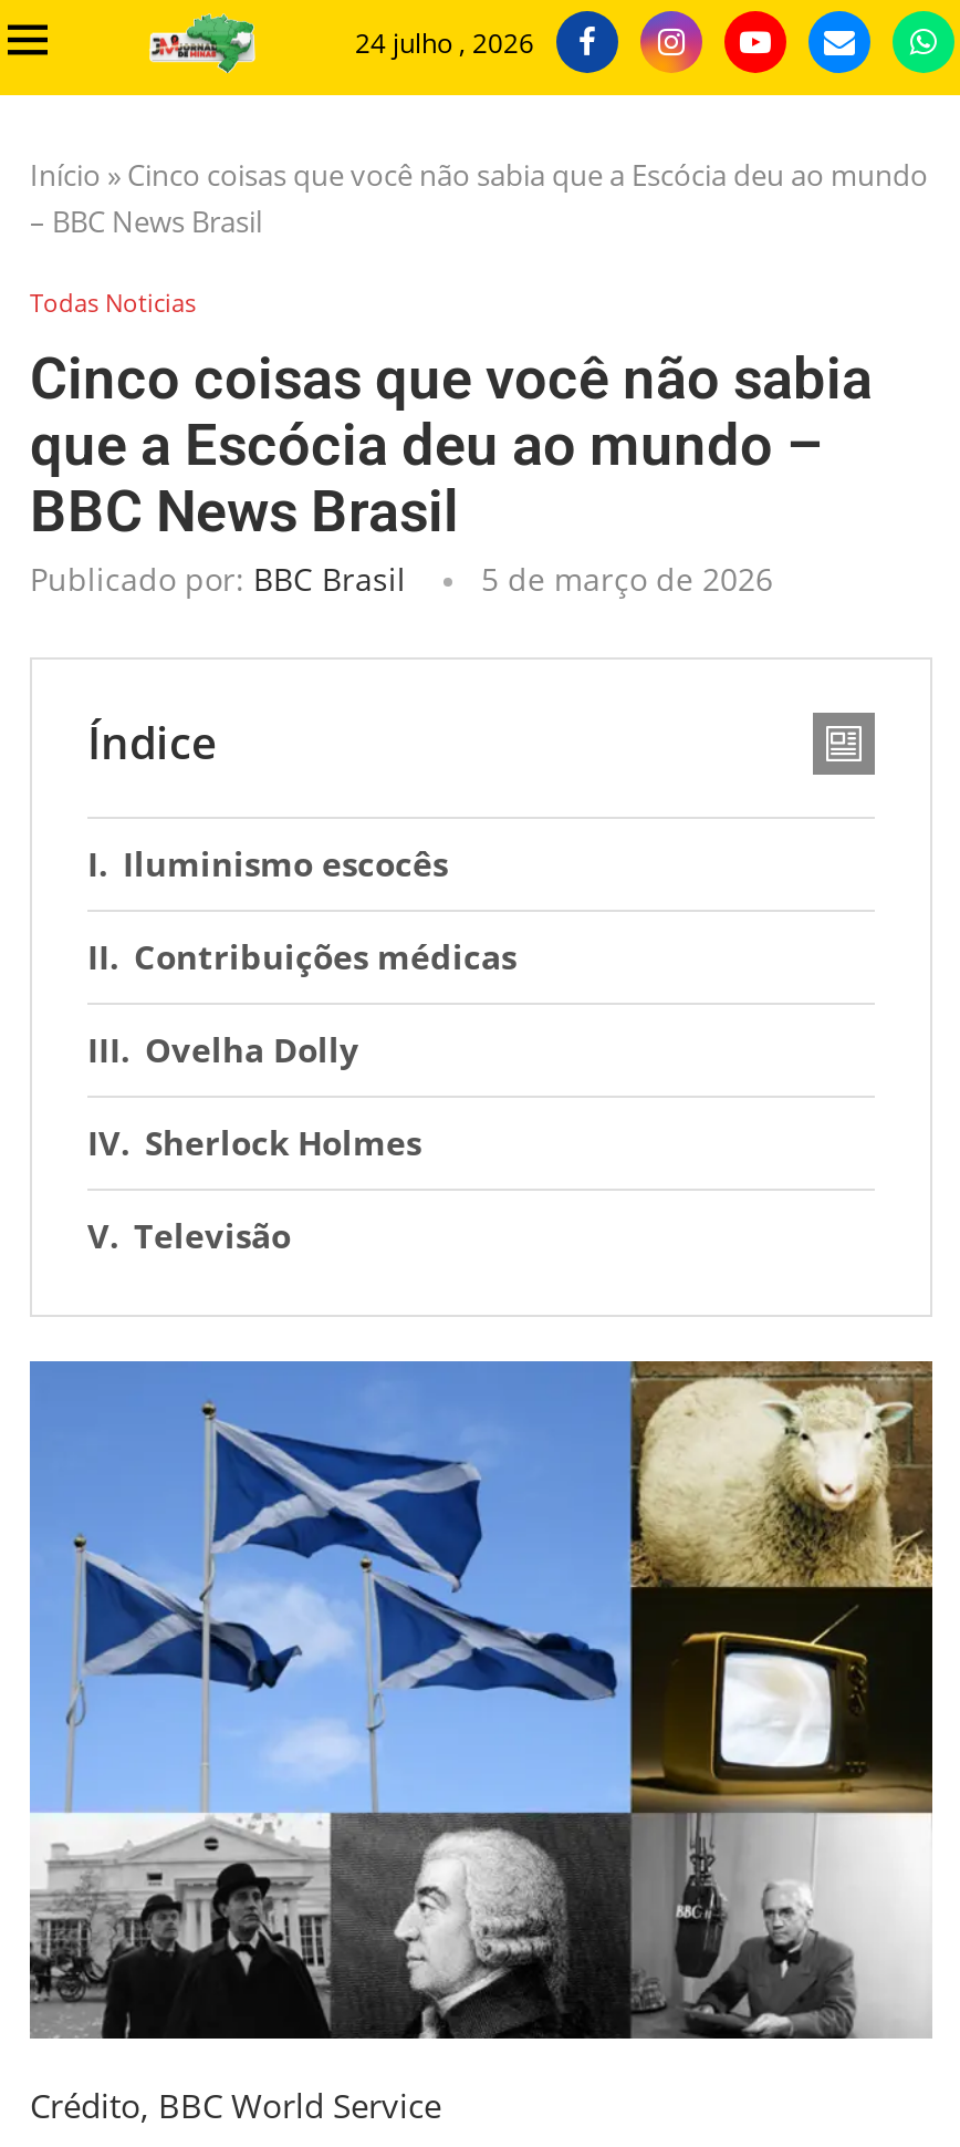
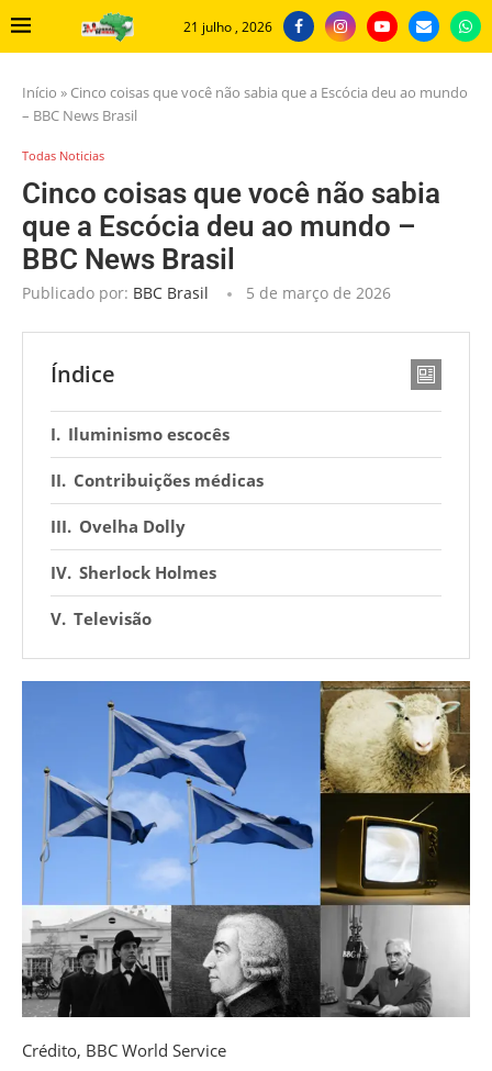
[355,23,534,61] 24 julho , 2026 -> [183,17,272,36] 21 julho , 2026

